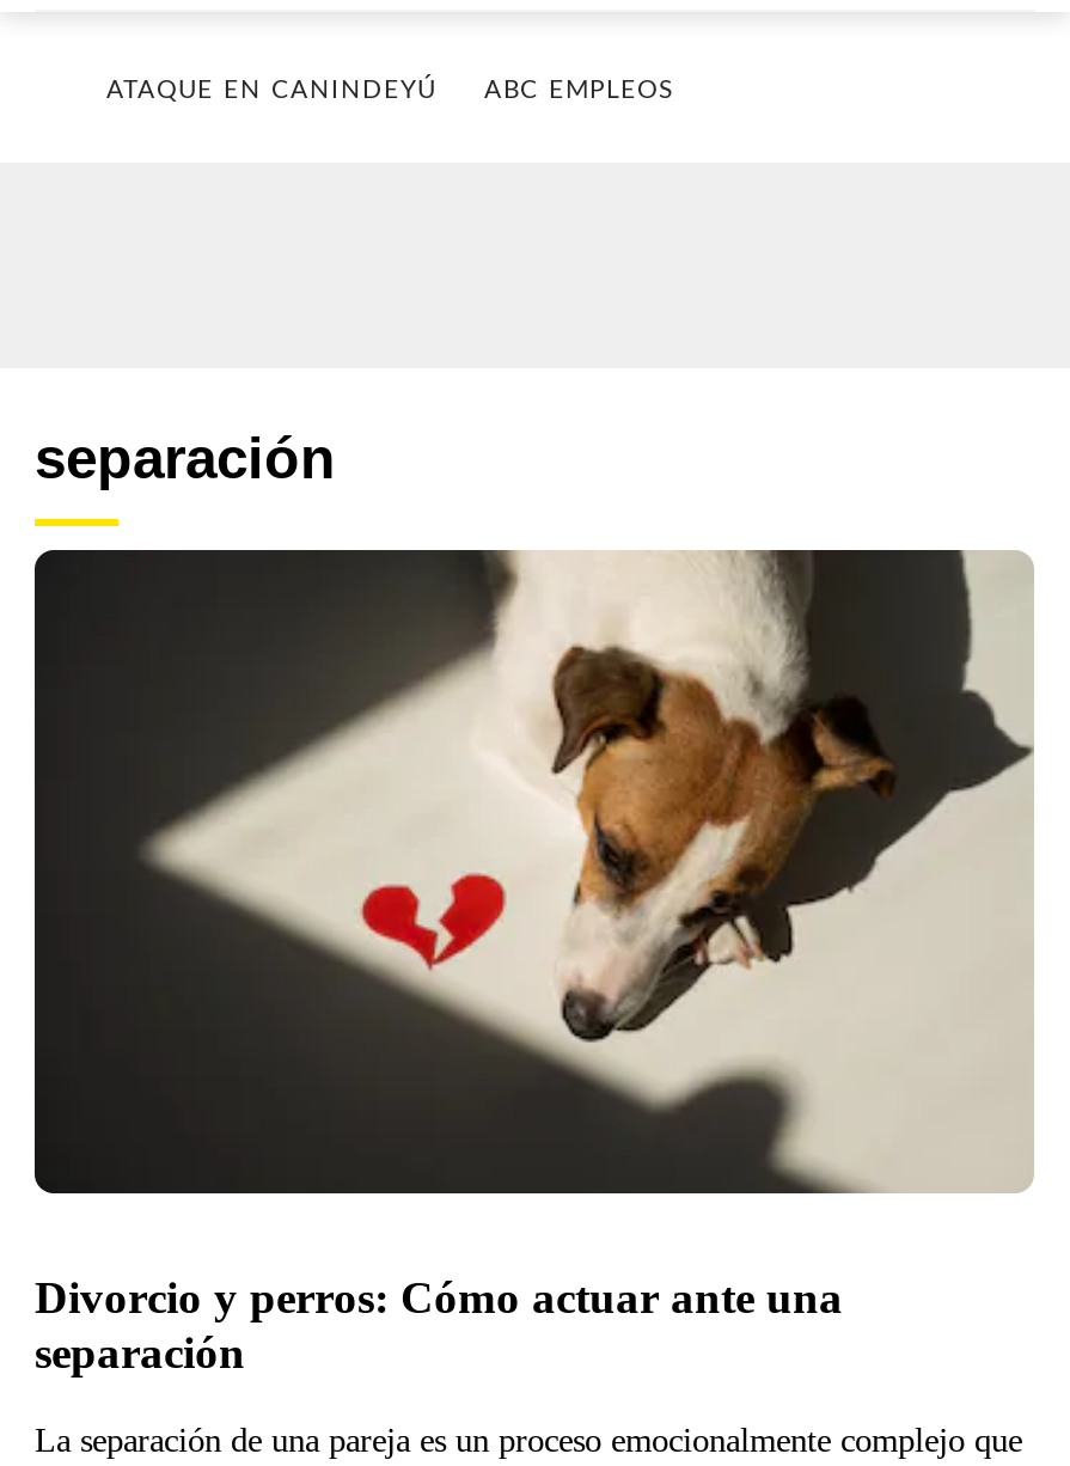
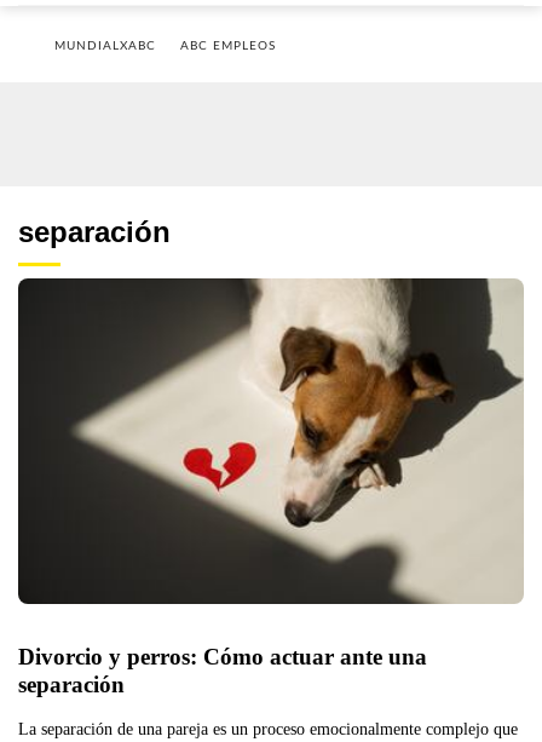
[106,79,436,103] ATAQUE EN CANINDEYÚ -> [54,40,156,52] MUNDIALXABC

